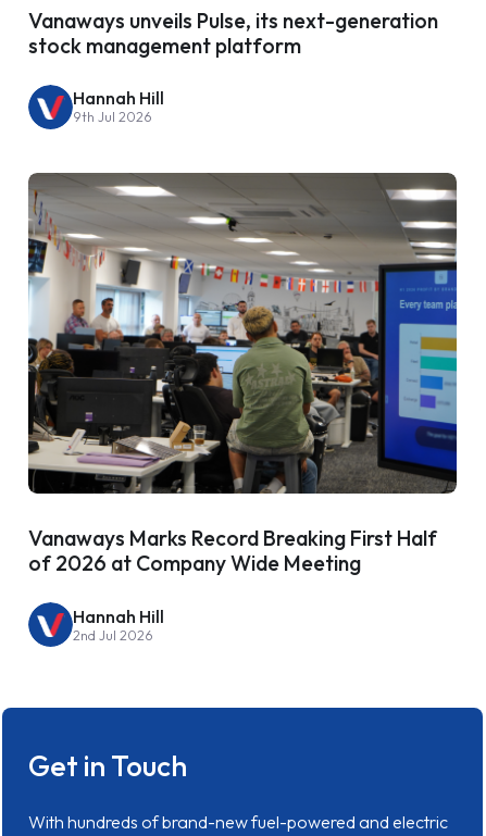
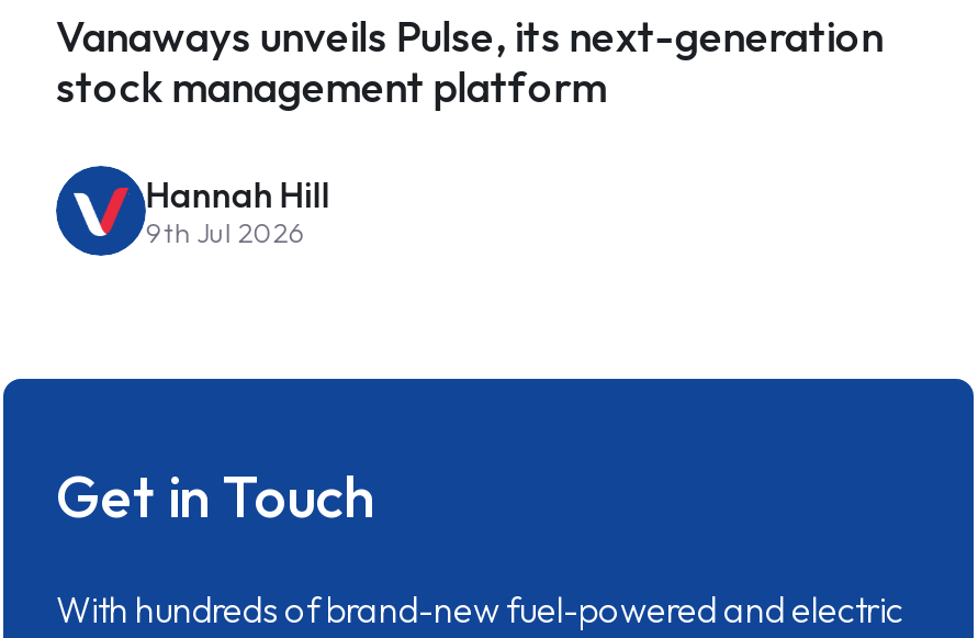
[27,172,458,643] [image] | Vanaways Marks Record Breaking First Half | of 2026 at Company Wide Meeting | Hannah Hill | 2nd Jul 2026 -> none

